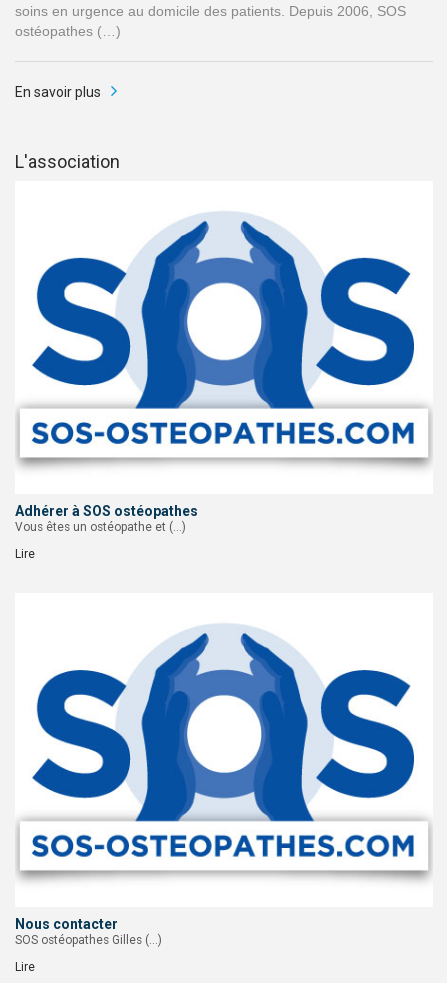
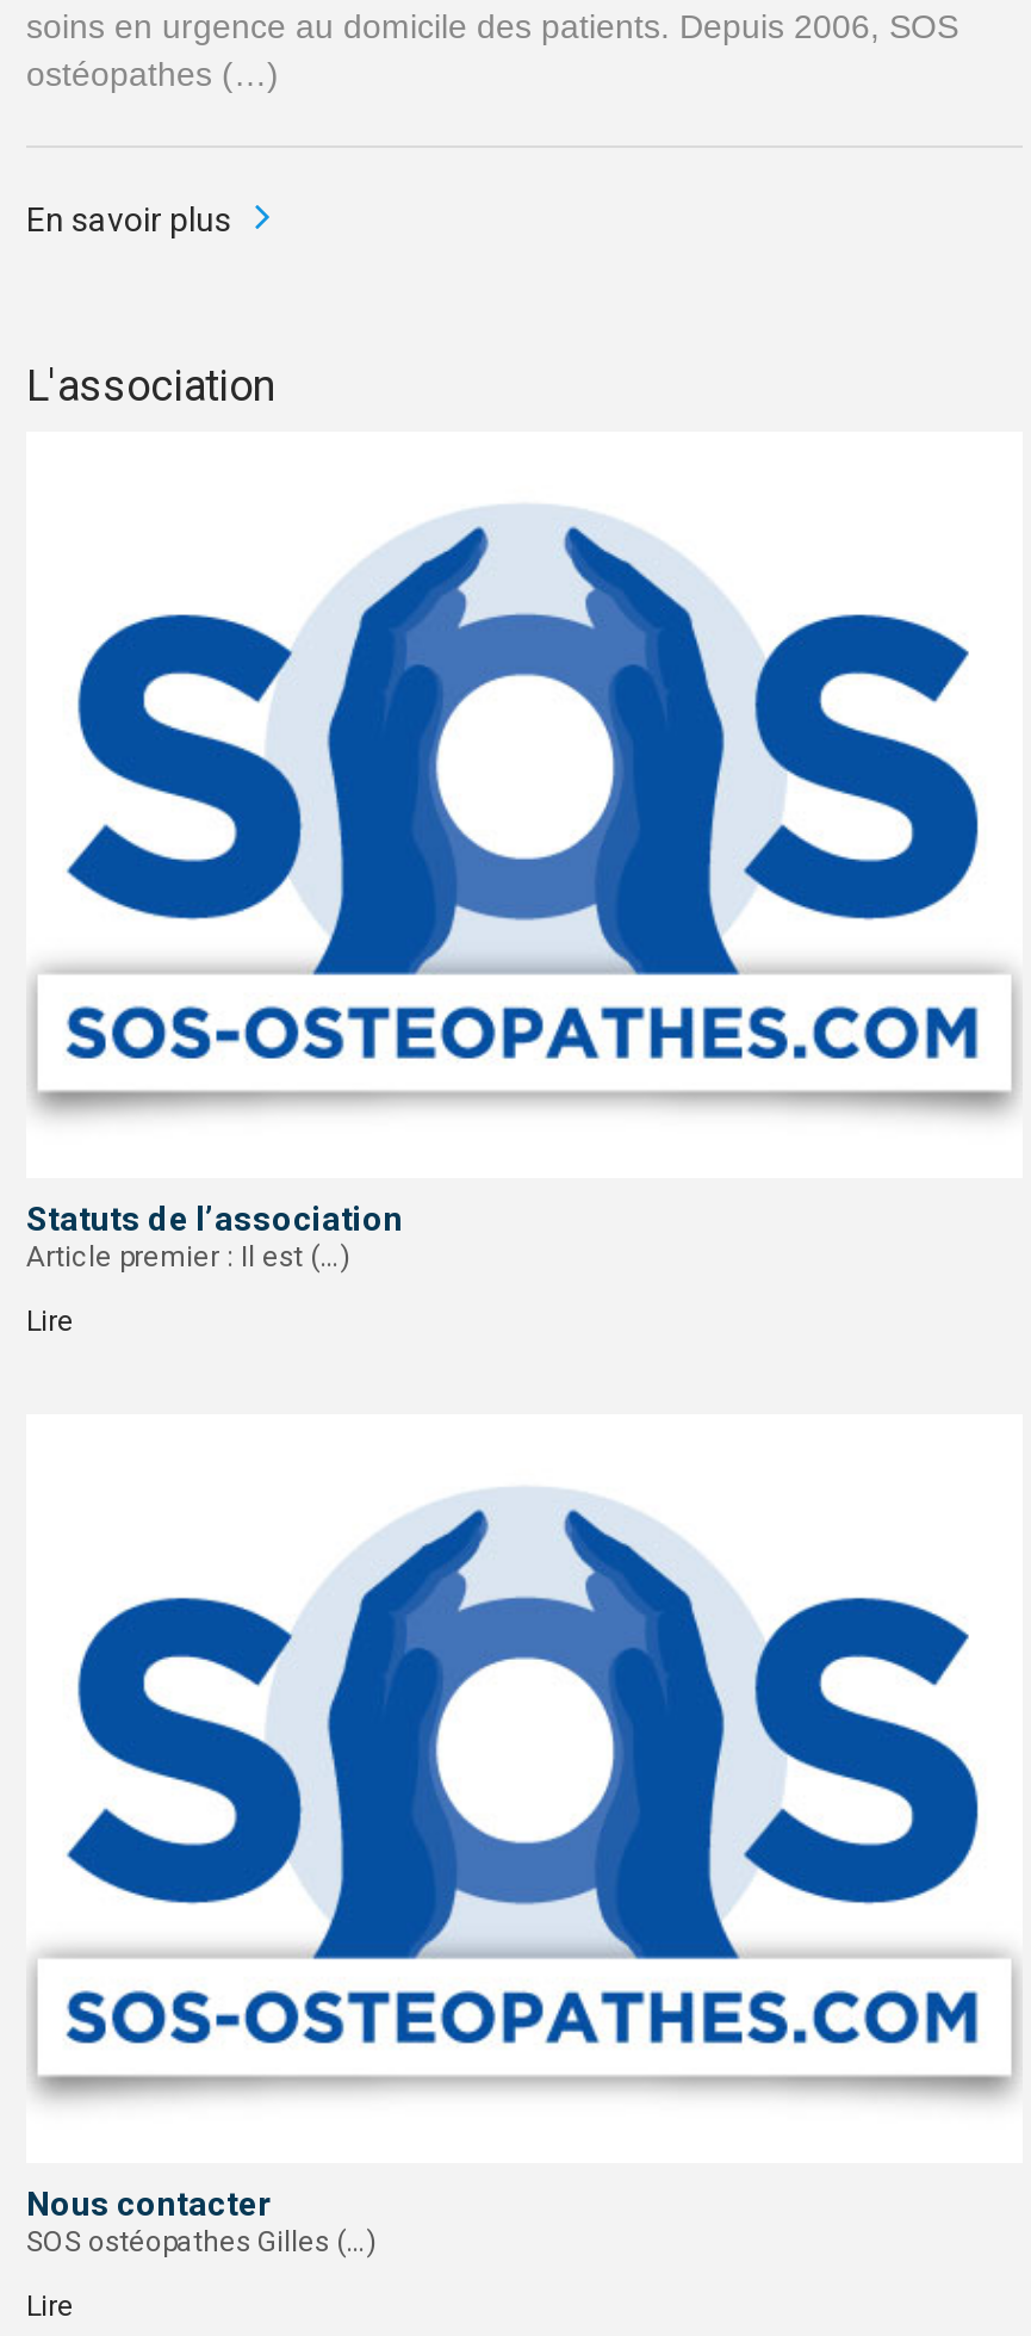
[15,503,198,534] Adhérer à SOS ostéopathes | Vous êtes un ostéopathe et (…) -> [26,1201,403,1274] Statuts de l’association | Article premier : Il est (…)

